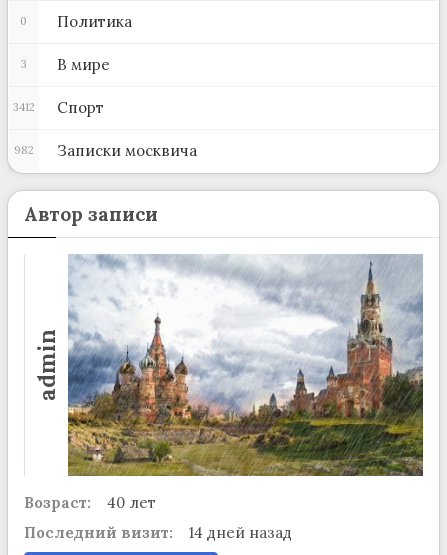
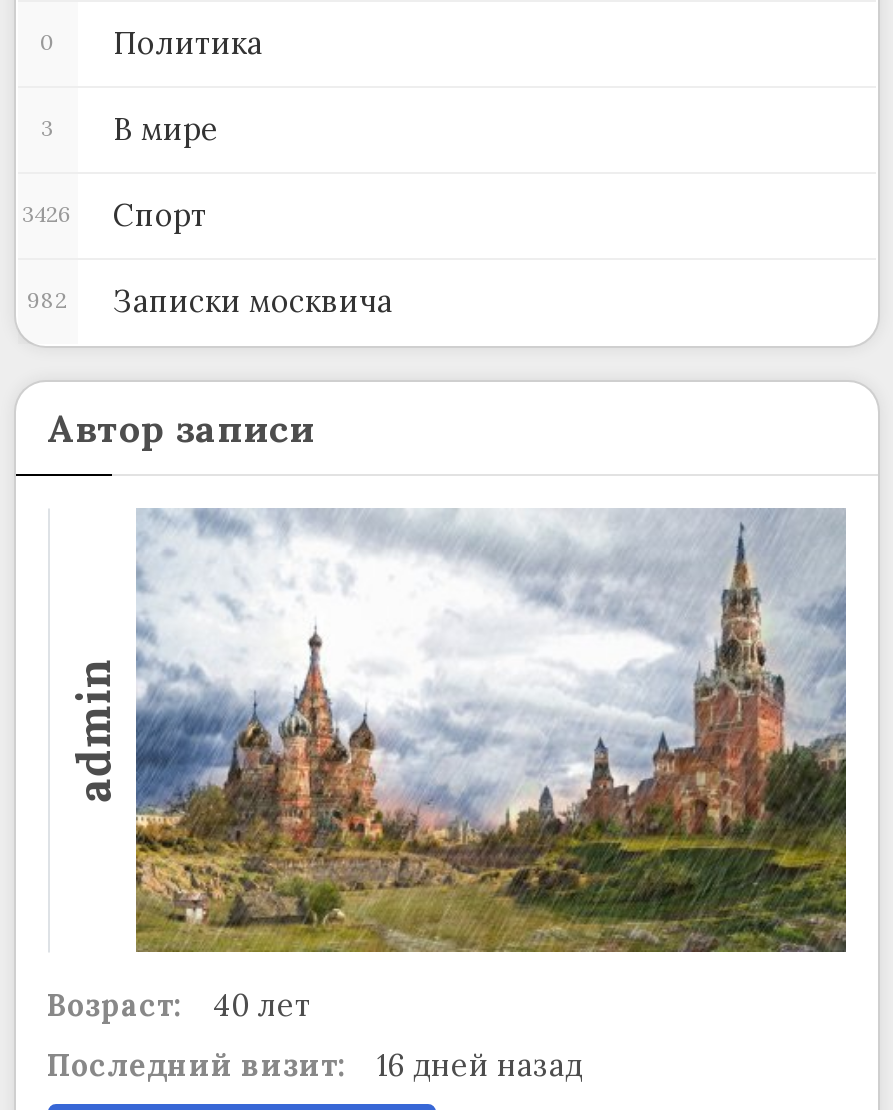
[12,98,103,117] 3412 Спорт -> [22,196,207,234] 3426 Спорт
[23,523,291,542] Последний визит: 14 дней назад -> [47,1045,583,1083] Последний визит: 16 дней назад

